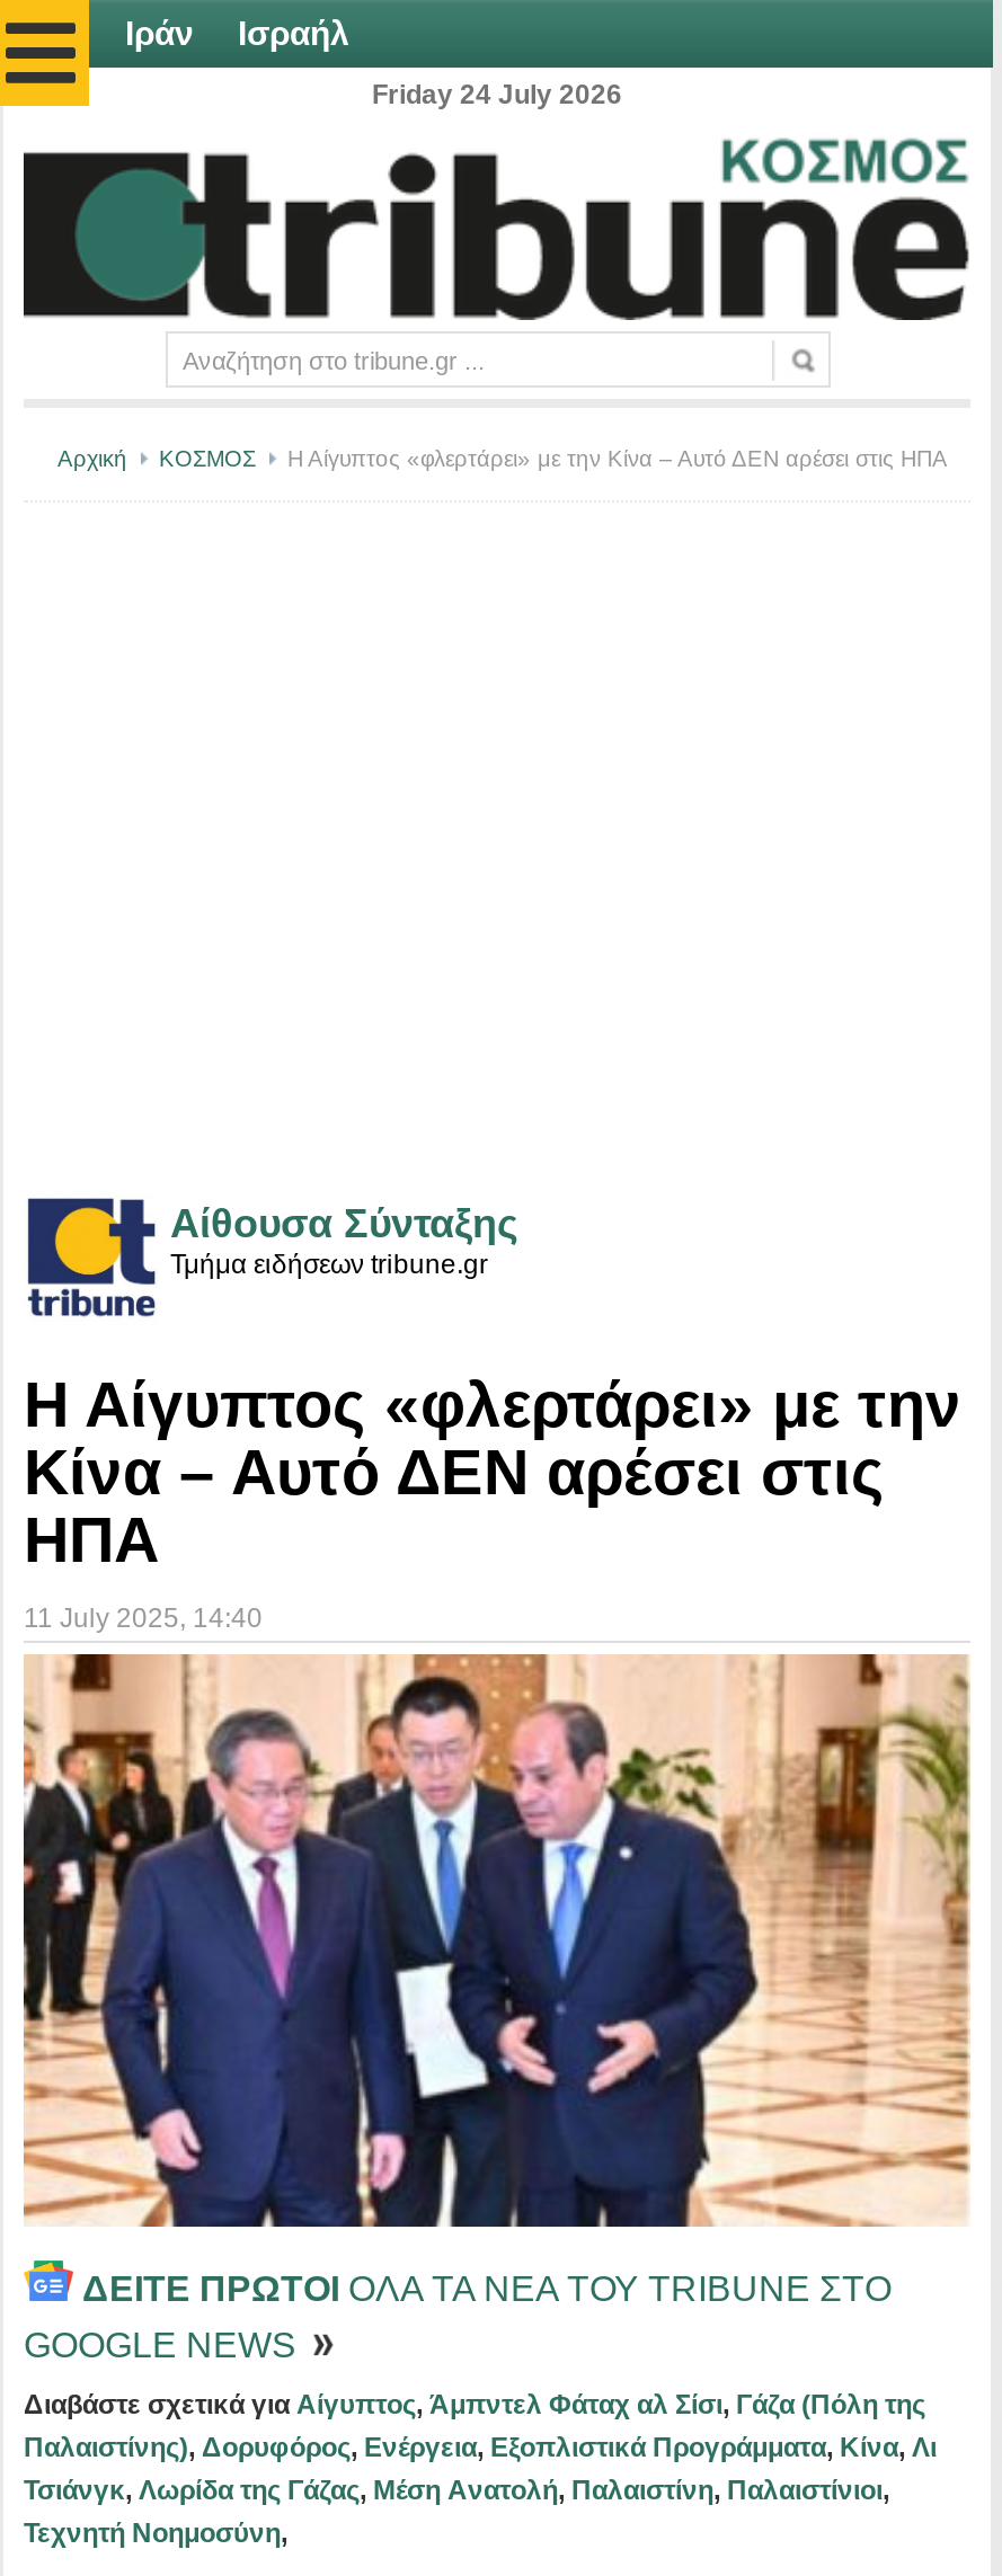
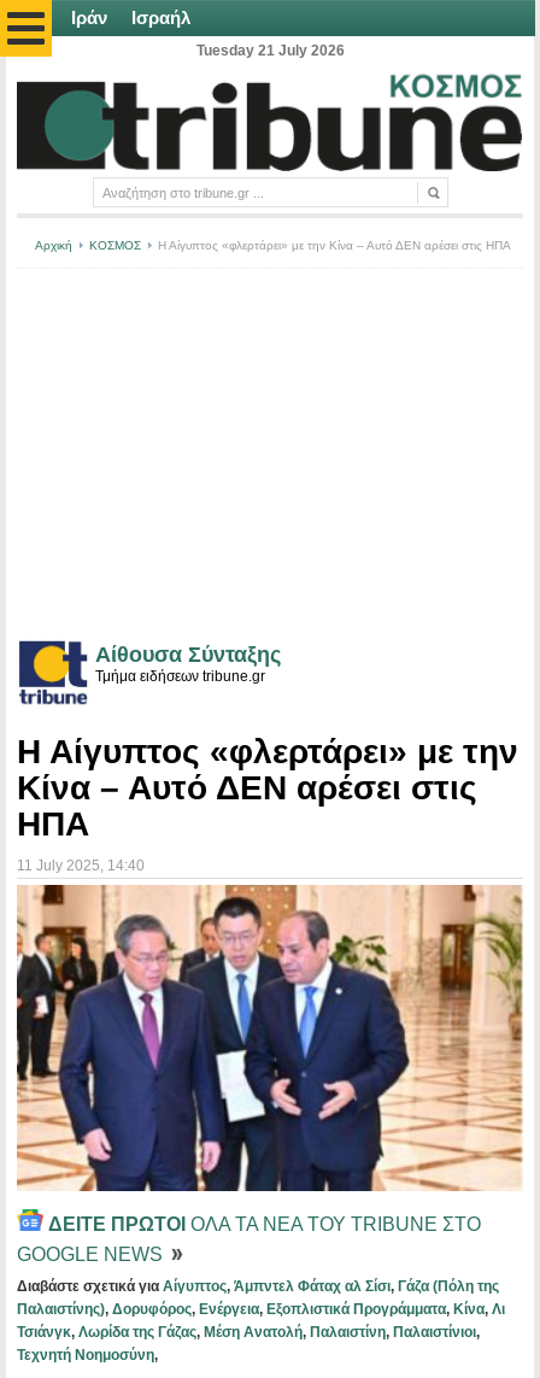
[372,79,622,110] Friday 24 July 2026 -> [196,42,344,59] Tuesday 21 July 2026

